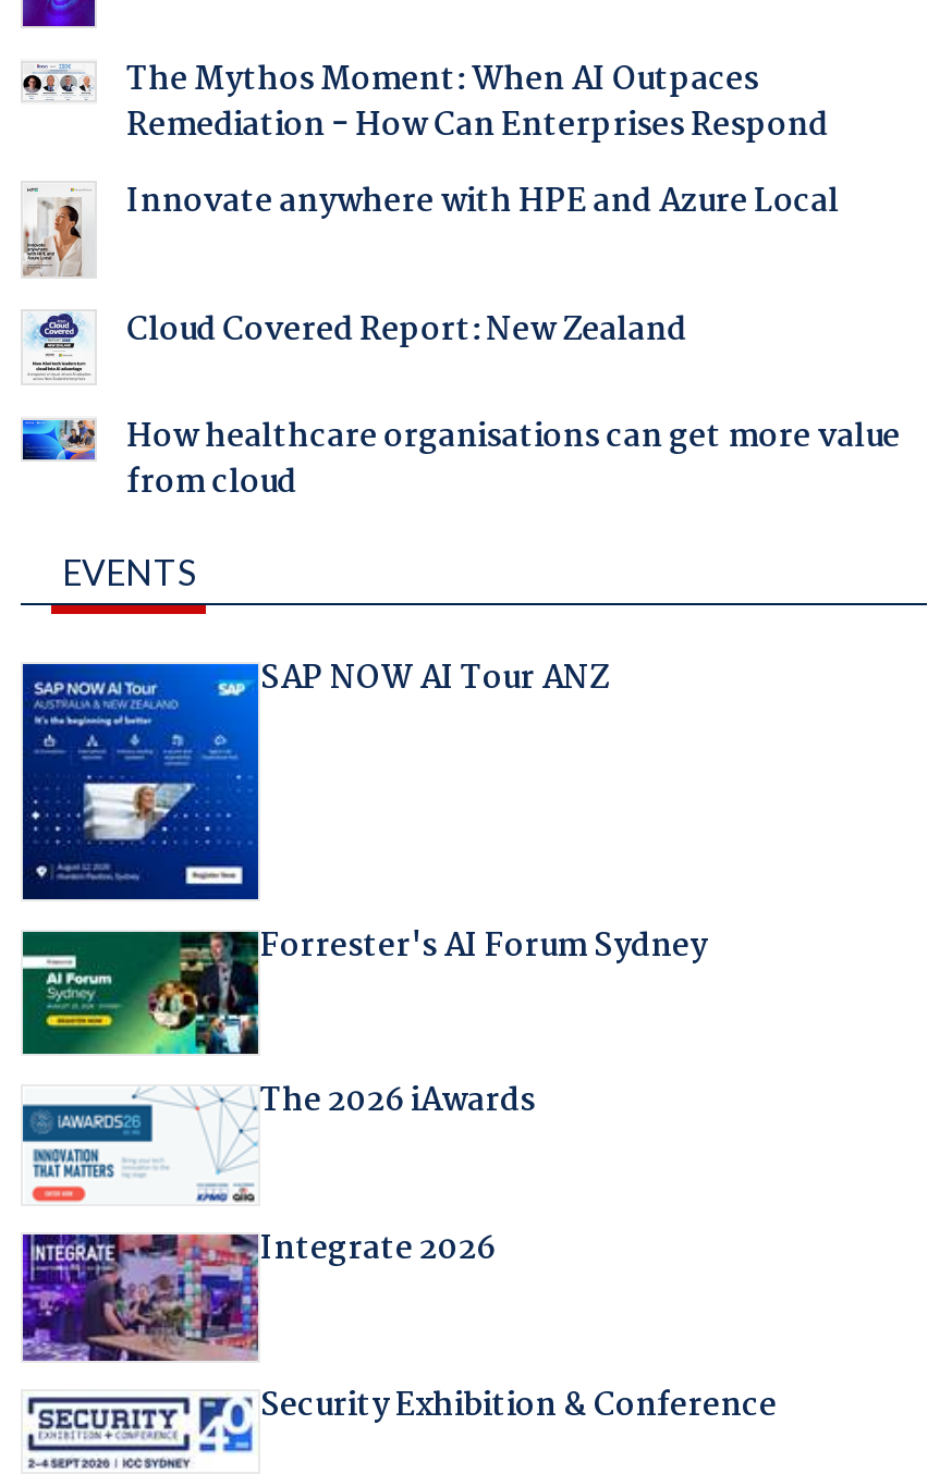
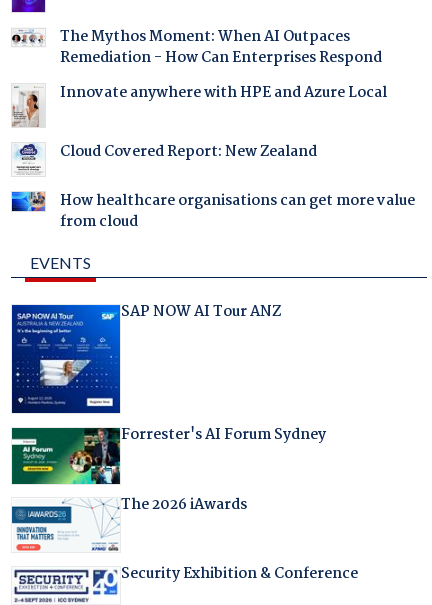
[21,1223,495,1363] [image] | Integrate 2026 -> none

